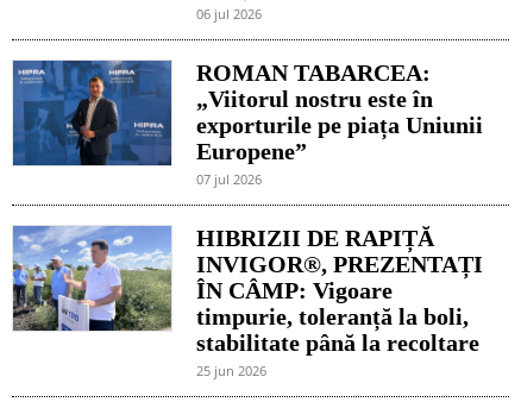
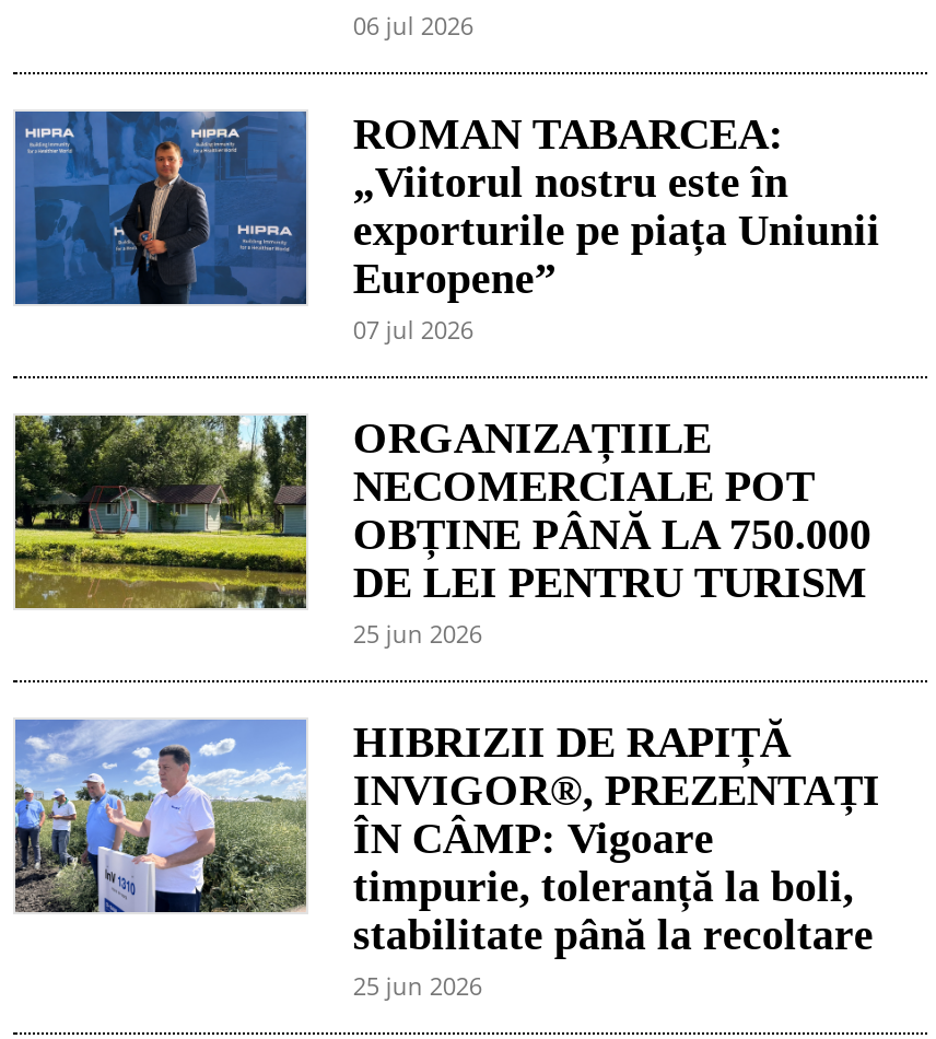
none -> [13,413,871,649] [image] | ORGANIZAȚIILE | NECOMERCIALE POT | OBȚINE PÂNĂ LA 750.000 | DE LEI PENTRU TURISM | 25 jun 2026

